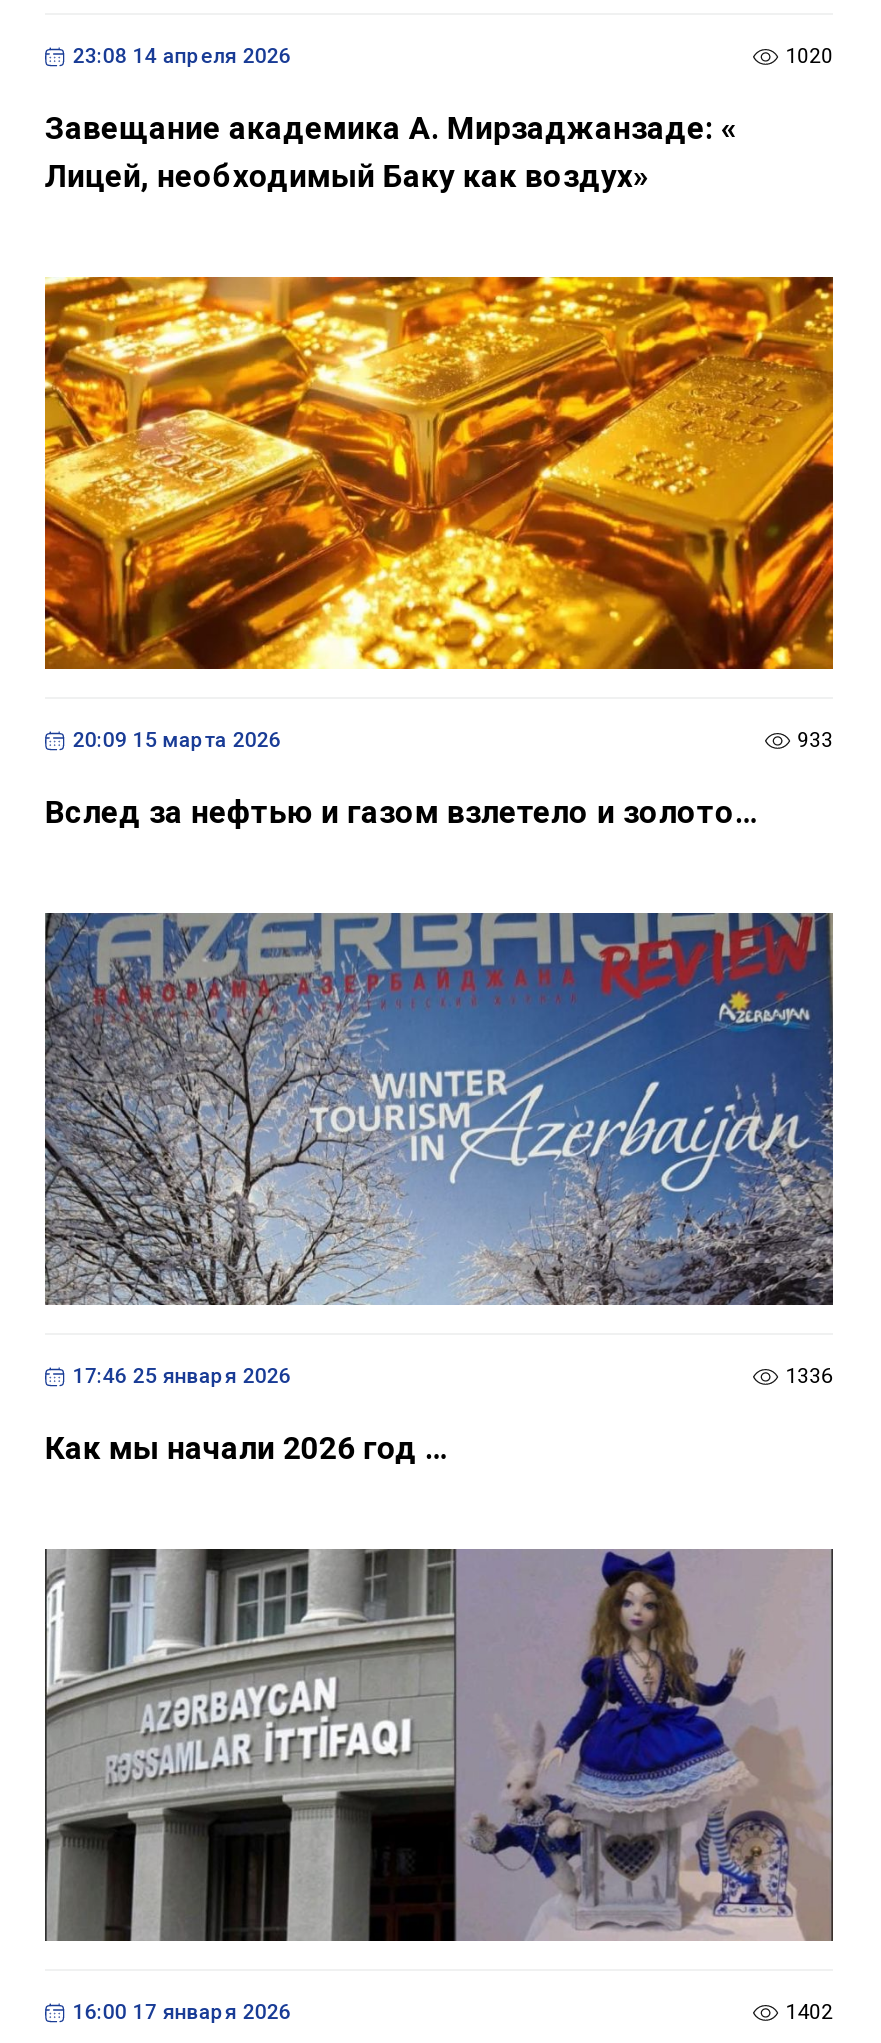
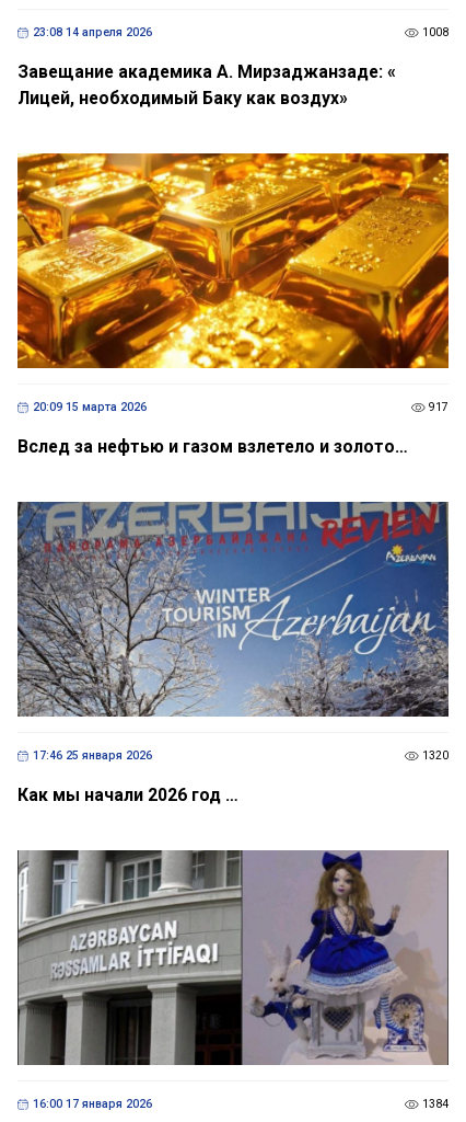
[785,44,833,70] 1020 -> [422,26,449,40] 1008
[797,728,833,754] 933 -> [429,400,449,415] 917
[785,1364,833,1390] 1336 -> [422,749,449,763] 1320
[785,2000,833,2026] 1402 -> [422,1097,449,1111] 1384

